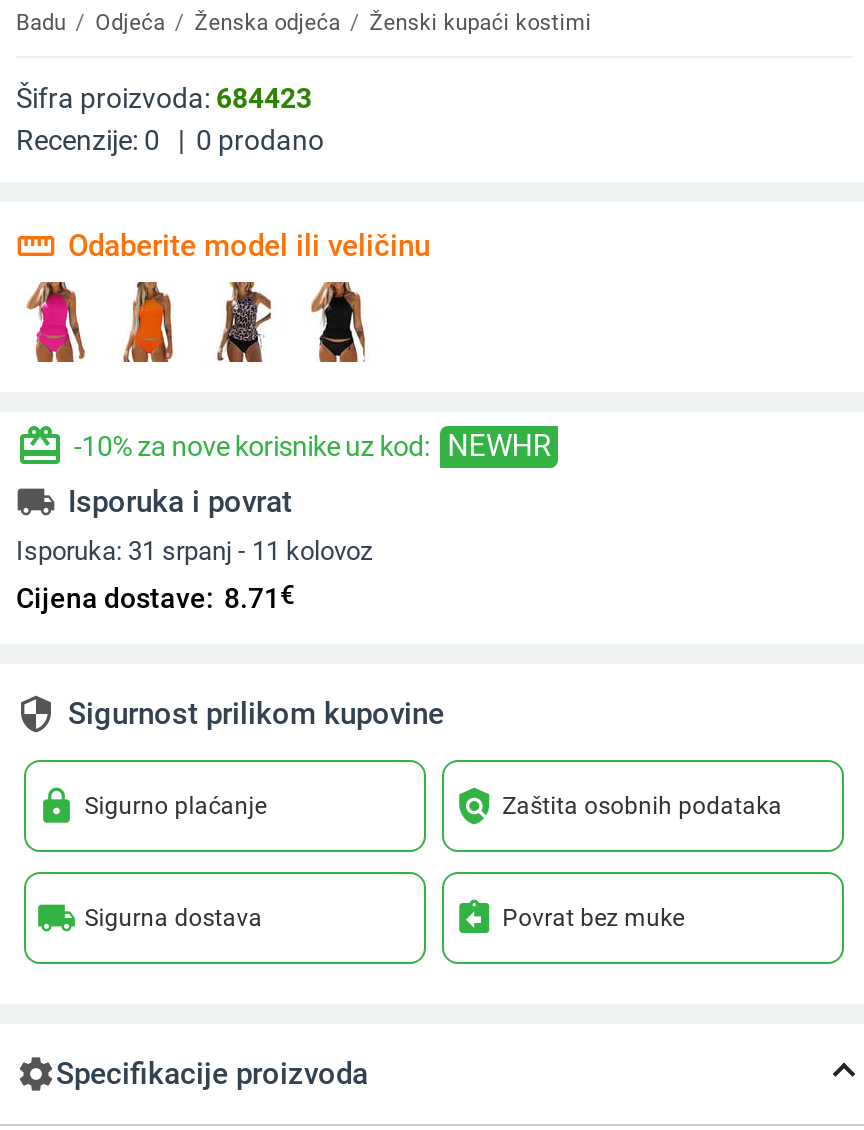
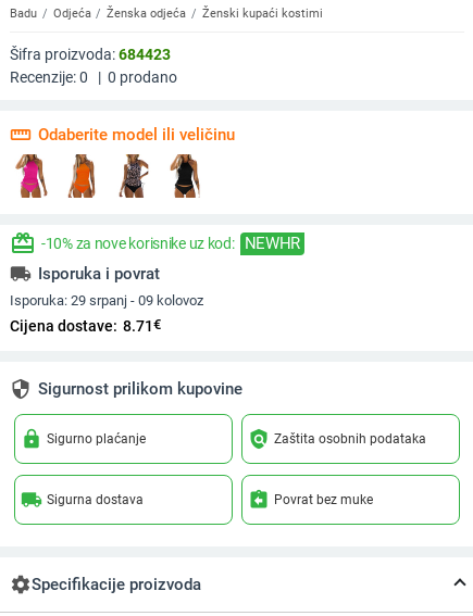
[16,536,372,566] Isporuka: 31 srpanj - 11 kolovoz -> [10,292,203,309] Isporuka: 29 srpanj - 09 kolovoz

